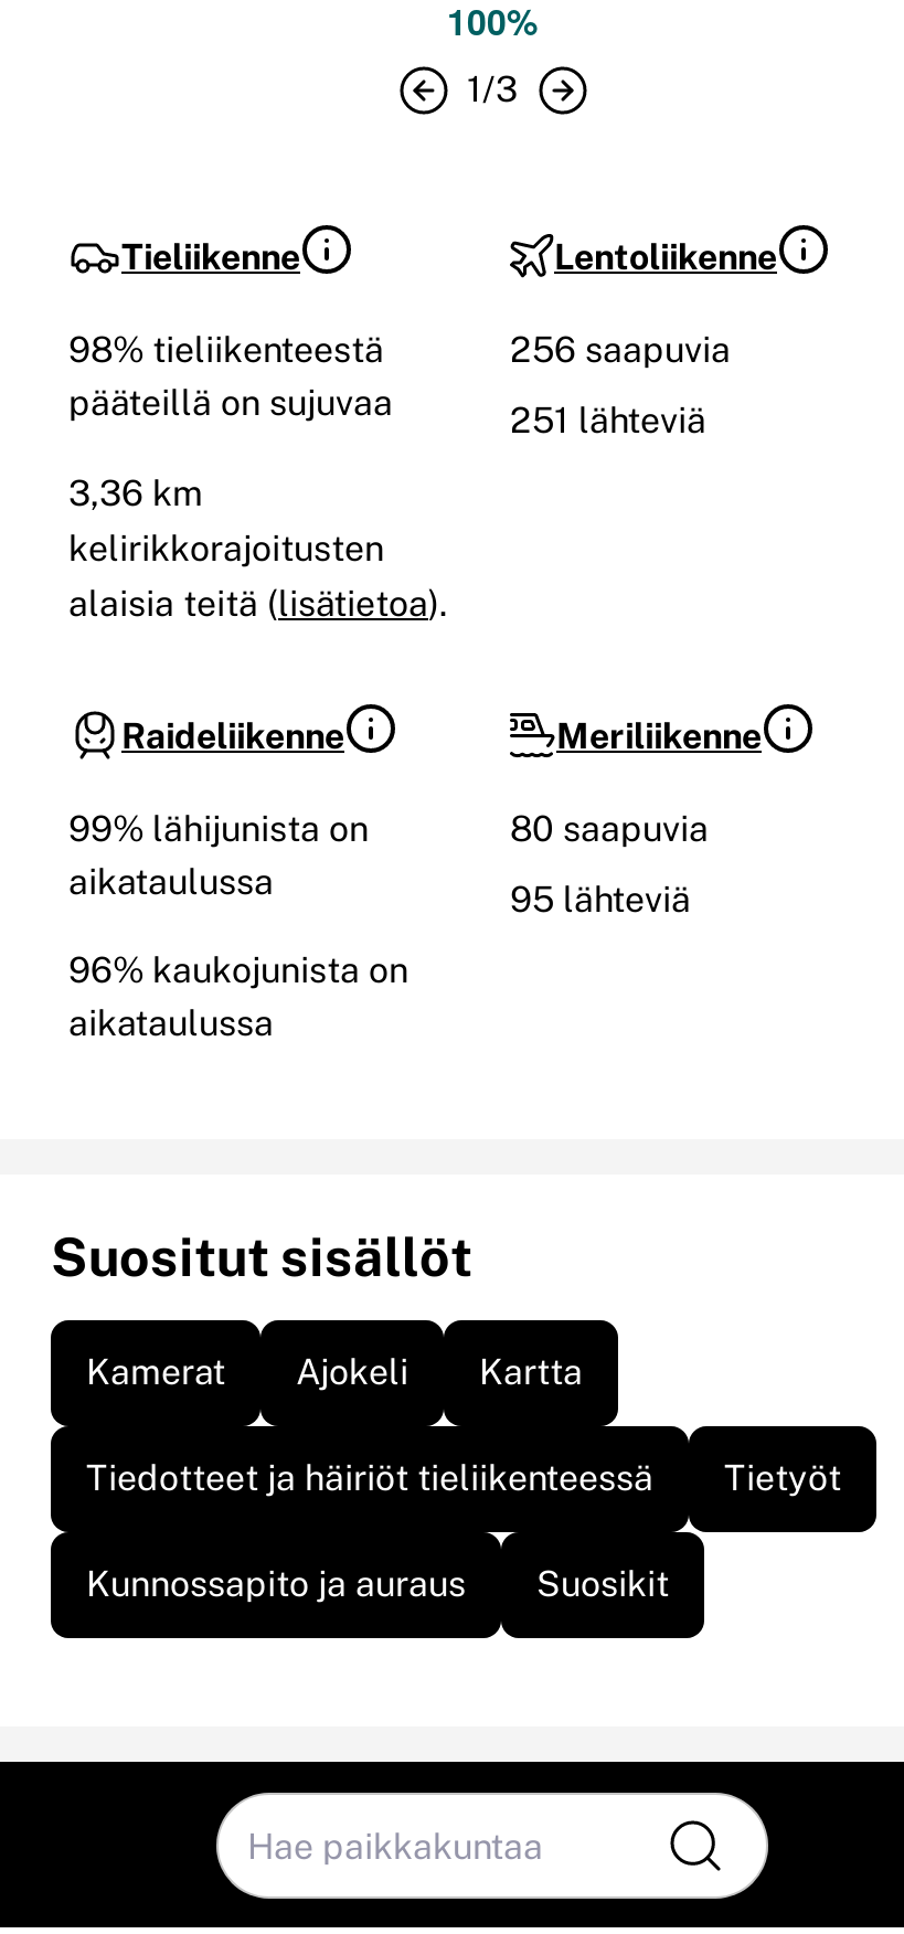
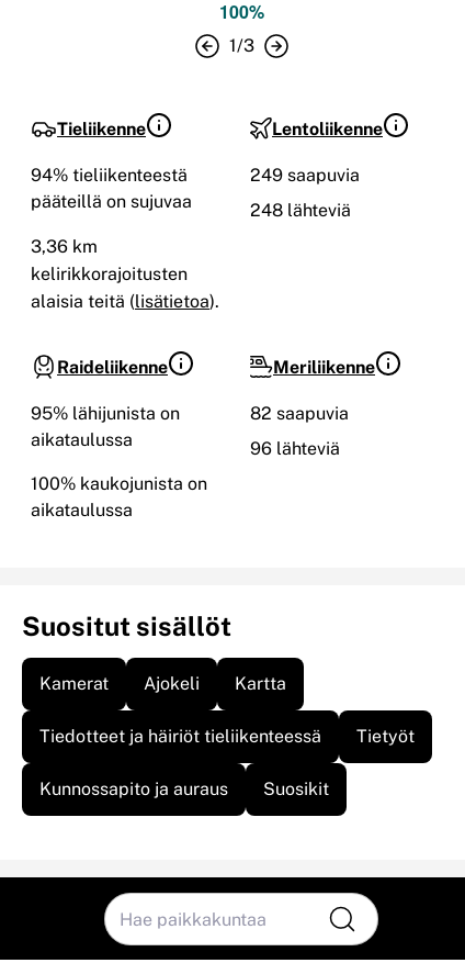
[68,329,384,371] 98% tieliikenteestä -> [31,165,188,186] 94% tieliikenteestä
[510,329,731,371] 256 saapuvia -> [250,165,360,186] 249 saapuvia
[510,400,706,442] 251 lähteviä -> [250,200,351,221] 248 lähteviä
[68,808,369,850] 99% lähijunista on -> [31,403,180,424] 95% lähijunista on
[510,808,709,850] 80 saapuvia -> [250,403,349,424] 82 saapuvia
[510,879,691,921] 95 lähteviä -> [250,438,340,459] 96 lähteviä
[68,950,408,992] 96% kaukojunista on -> [31,473,207,494] 100% kaukojunista on

